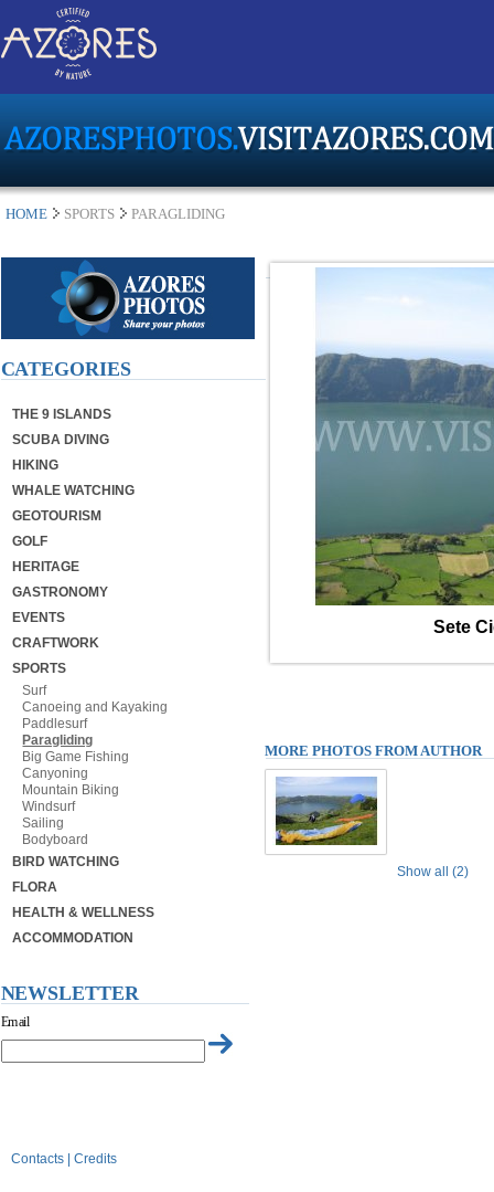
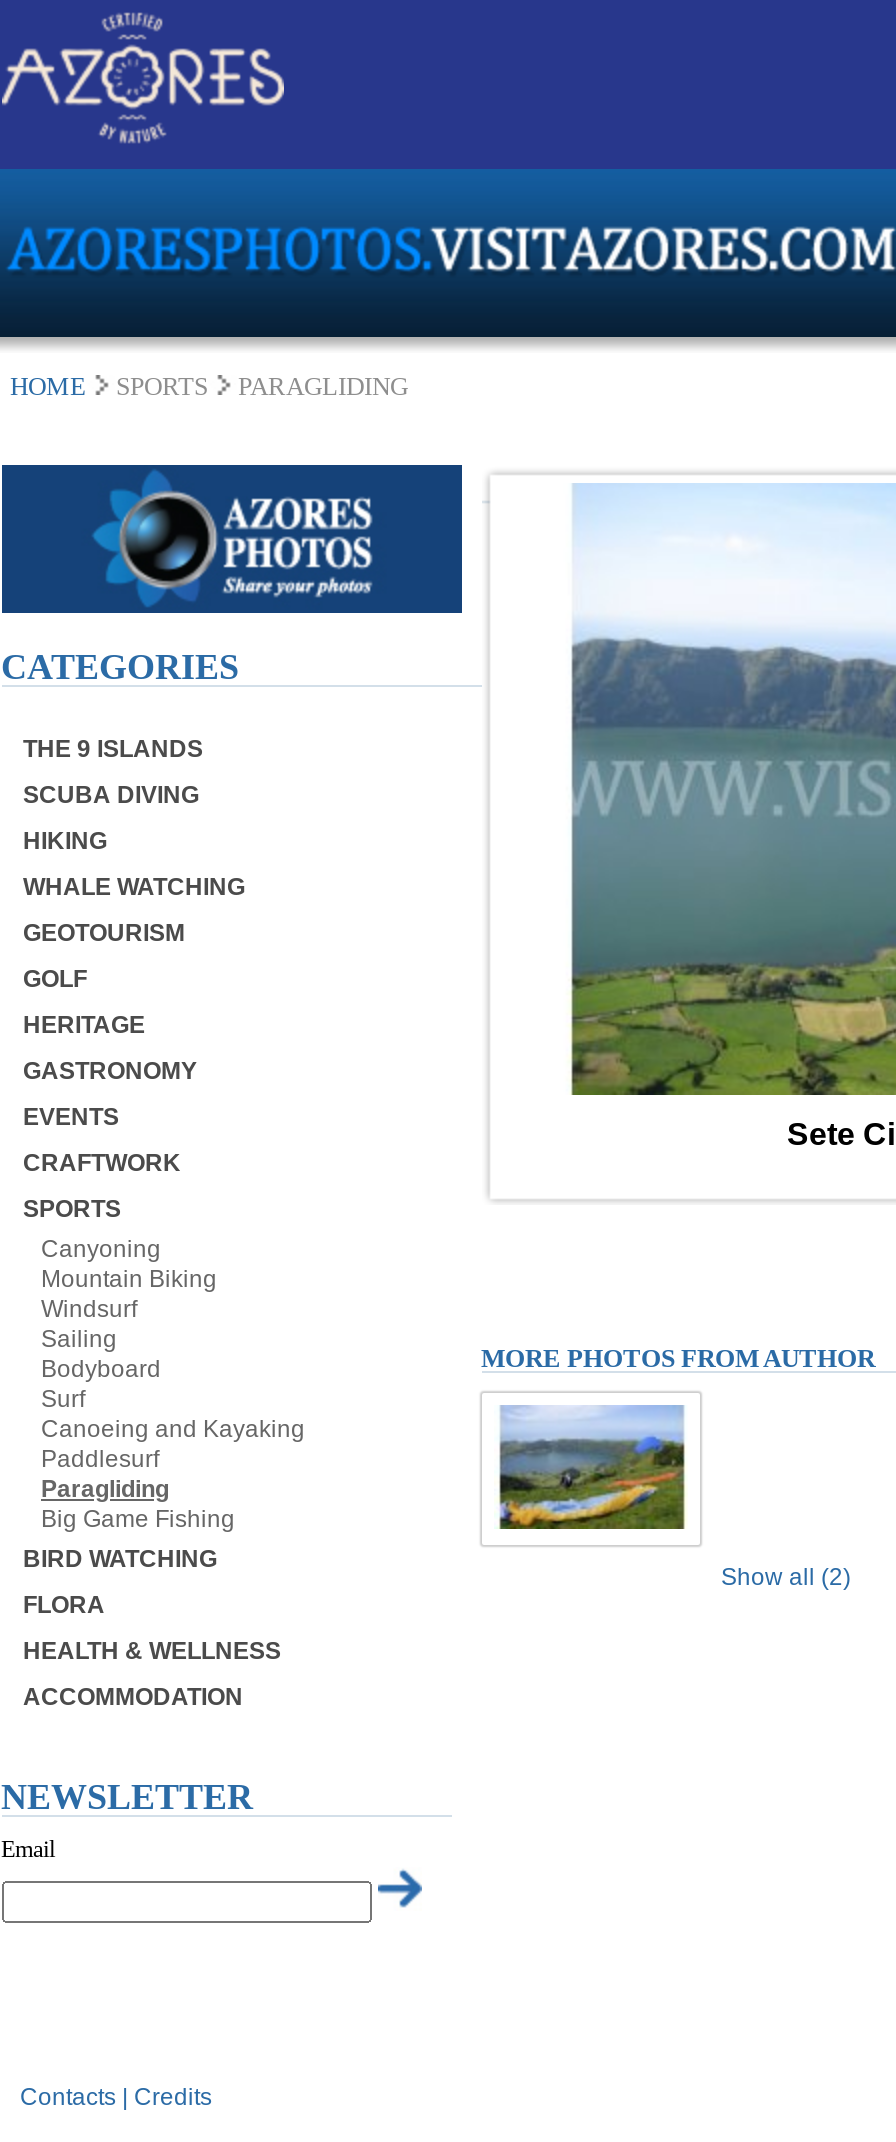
moved [23,683,168,764] -> [41,1385,305,1533]: Surf | Canoeing and Kayaking | Paddlesurf | Paragliding | Big Game Fishing
moved [23,766,120,847] -> [41,1235,217,1383]: Canyoning | Mountain Biking | Windsurf | Sailing | Bodyboard

